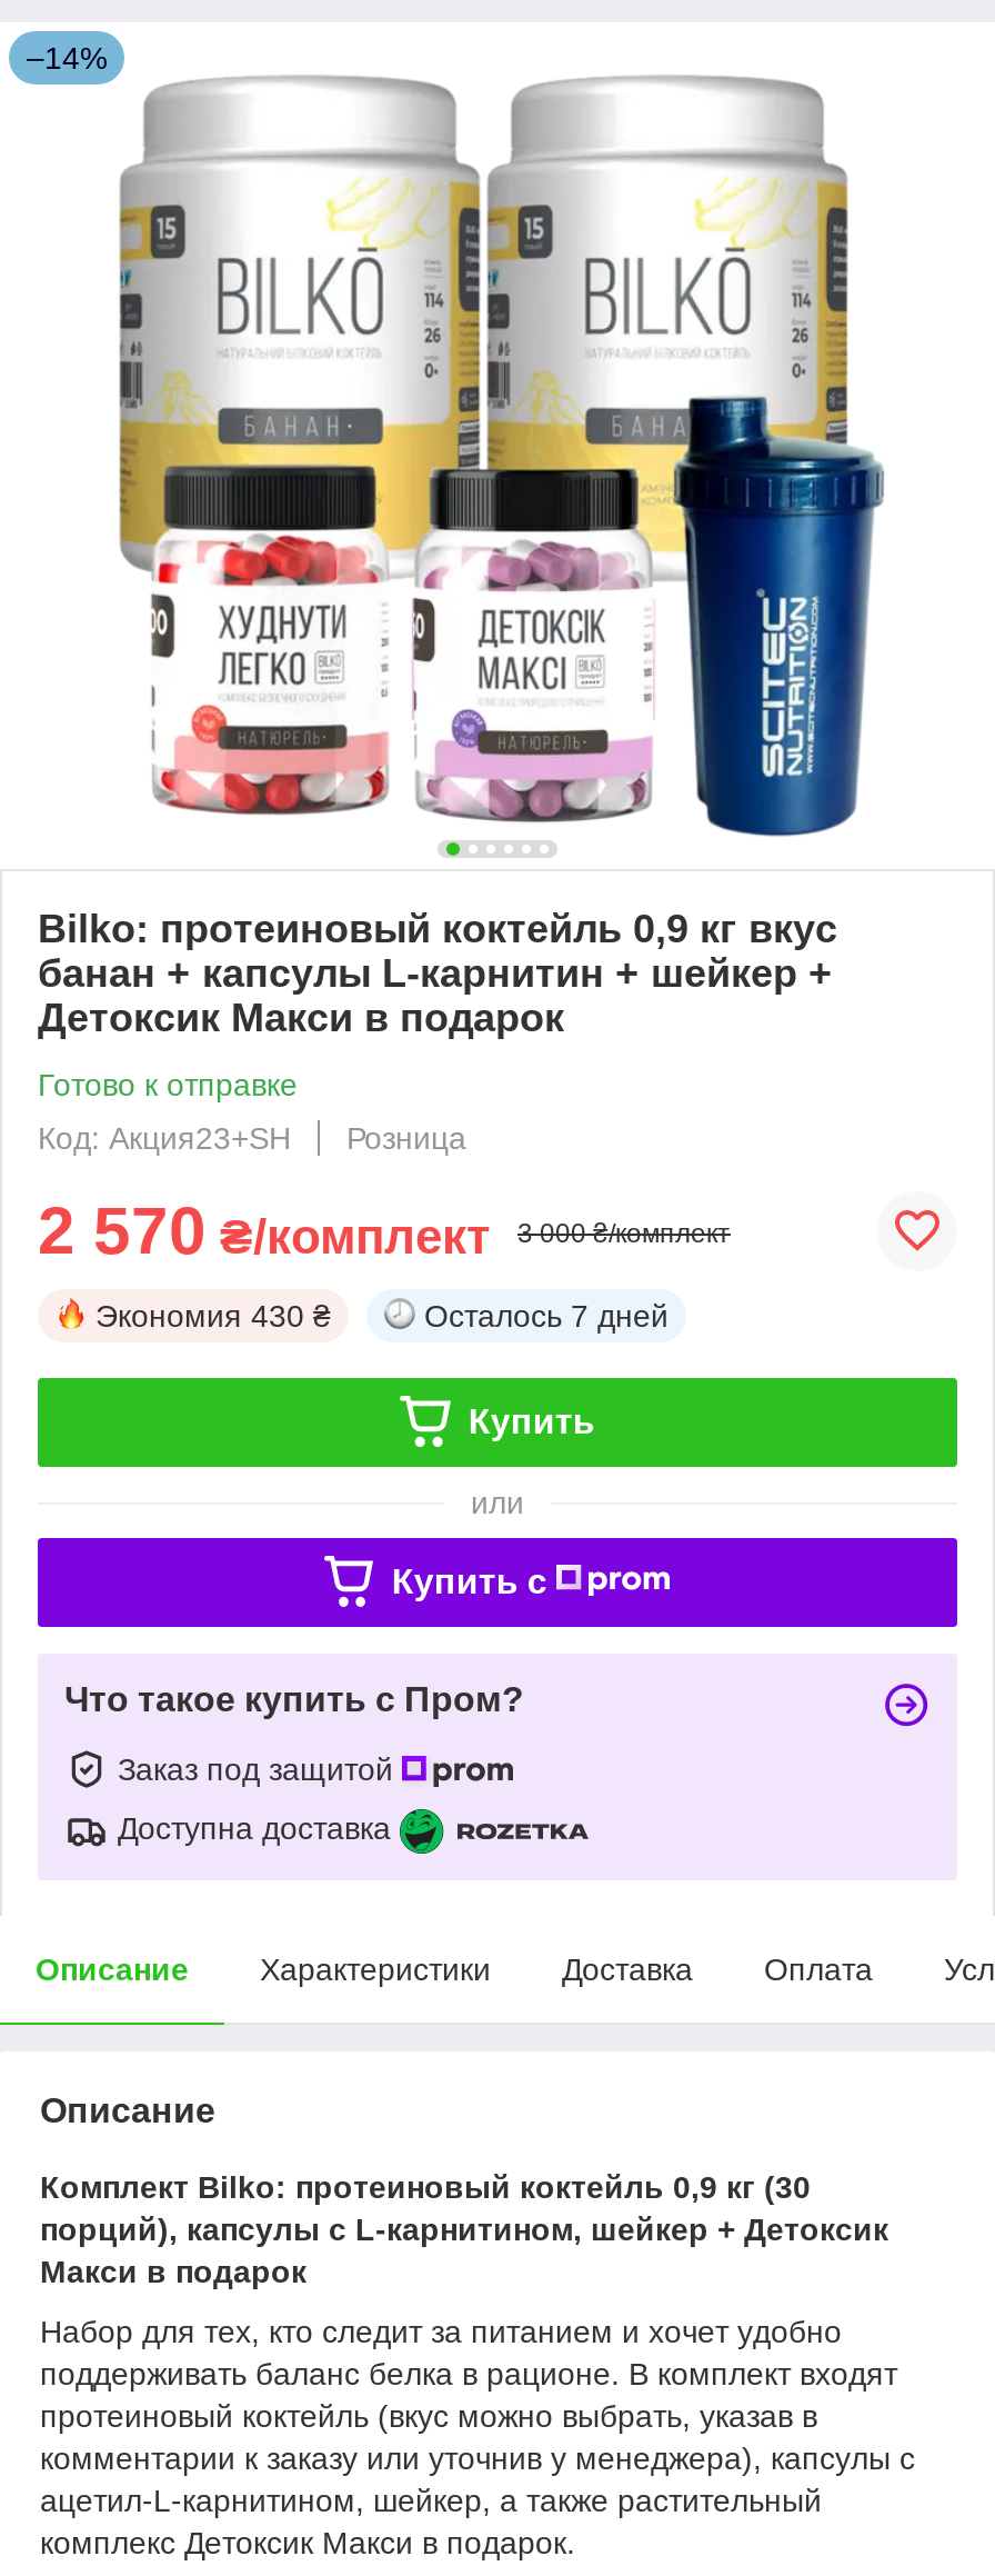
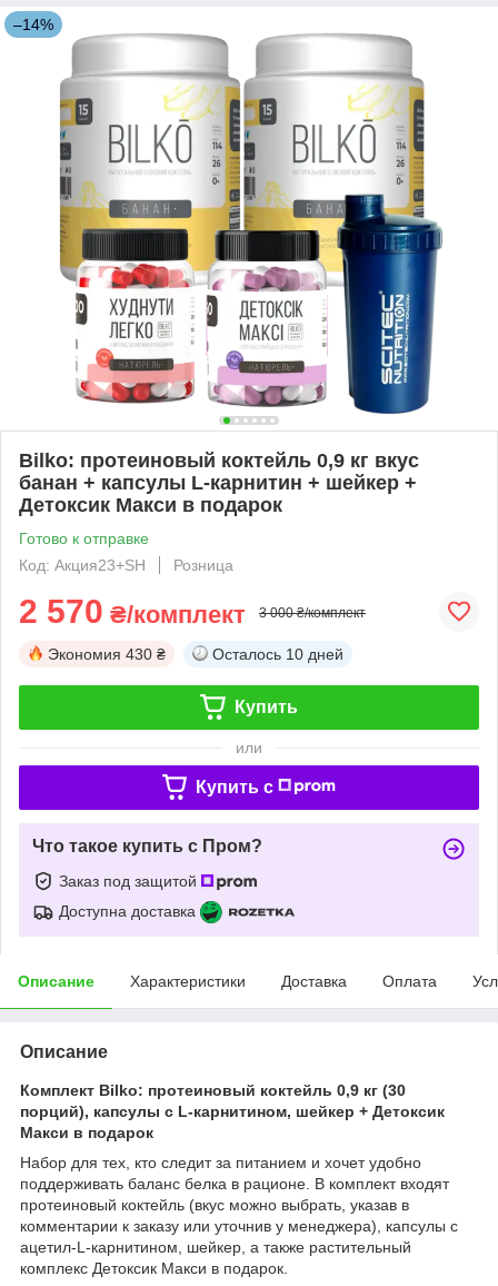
[424,1298,669,1333] Осталось 7 дней -> [212,645,343,663] Осталось 10 дней

